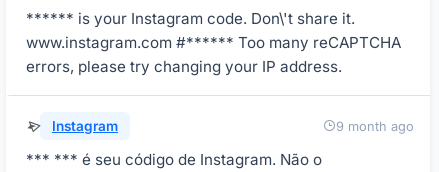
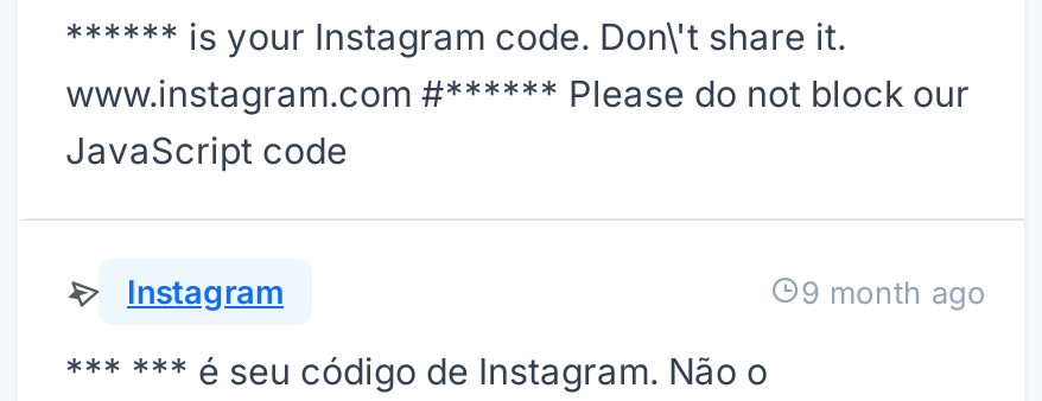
[26,33,401,76] www.instagram.com #****** Too many reCAPTCHA | errors, please try changing your IP address. -> [65,71,970,173] www.instagram.com #****** Please do not block our | JavaScript code

